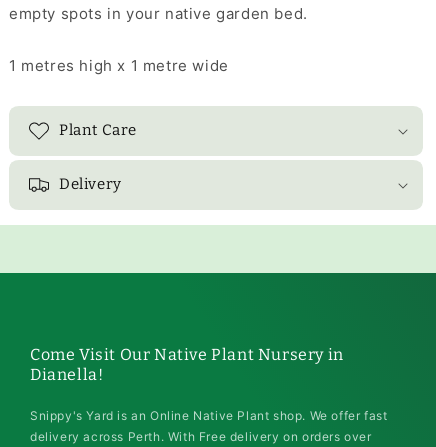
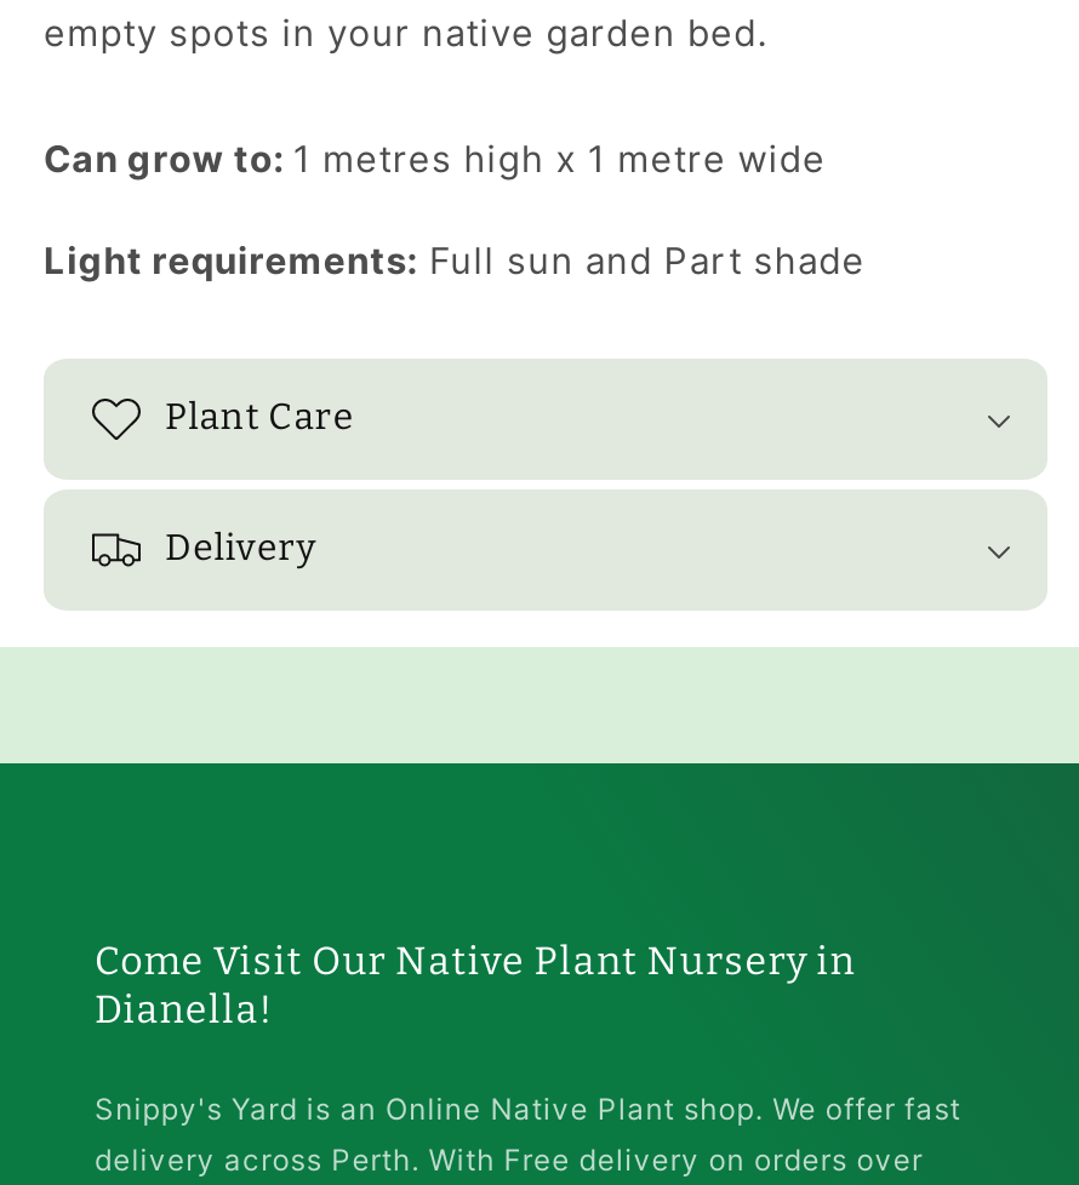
[9,56,229,75] 1 metres high x 1 metre wide -> [44,136,865,284] Can grow to: 1 metres high x 1 metre wide | Light requirements: Full sun and Part shade

